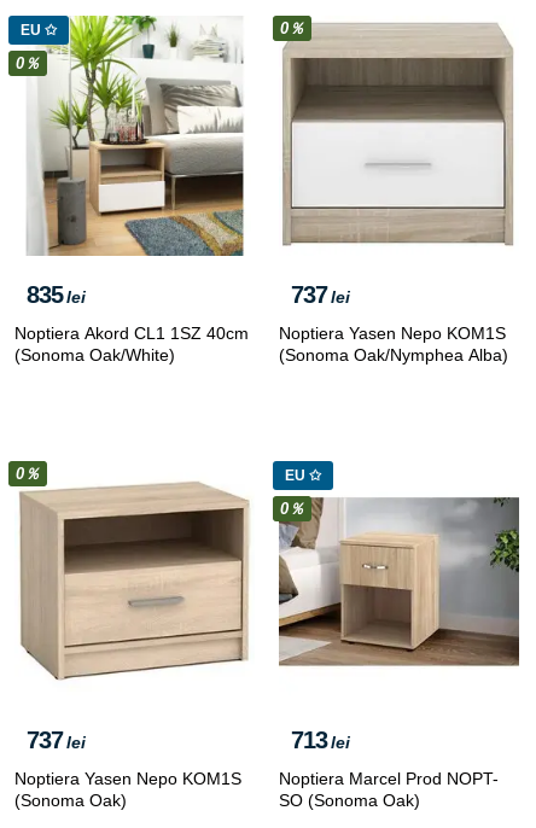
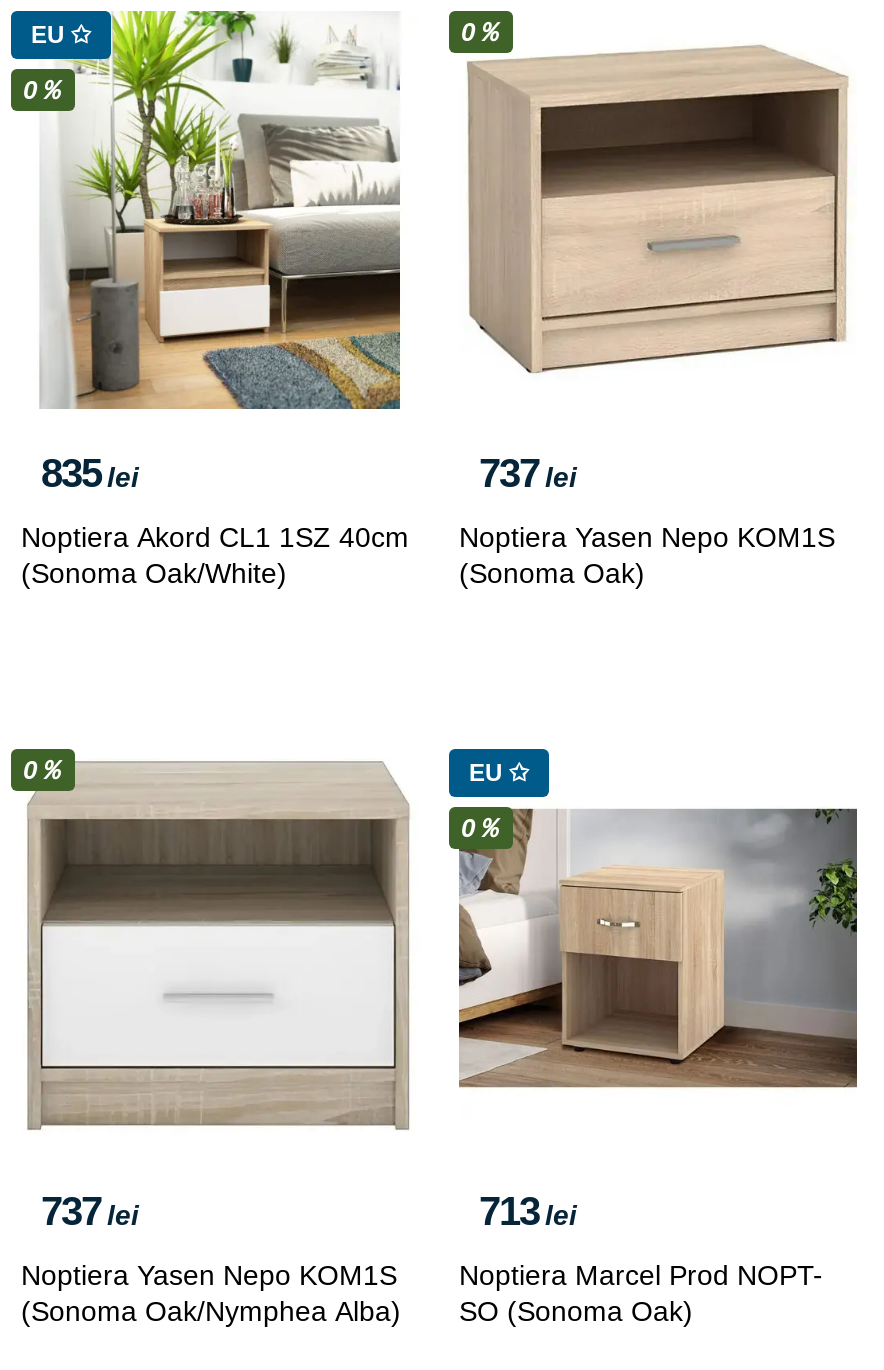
moved [281,22,514,246] -> [25,759,411,1131]: [image]
moved [279,345,508,365] -> [21,1295,401,1327]: (Sonoma Oak/Nymphea Alba)
moved [18,468,249,690] -> [465,23,847,391]: [image]
moved [14,791,127,810] -> [459,557,645,589]: (Sonoma Oak)

